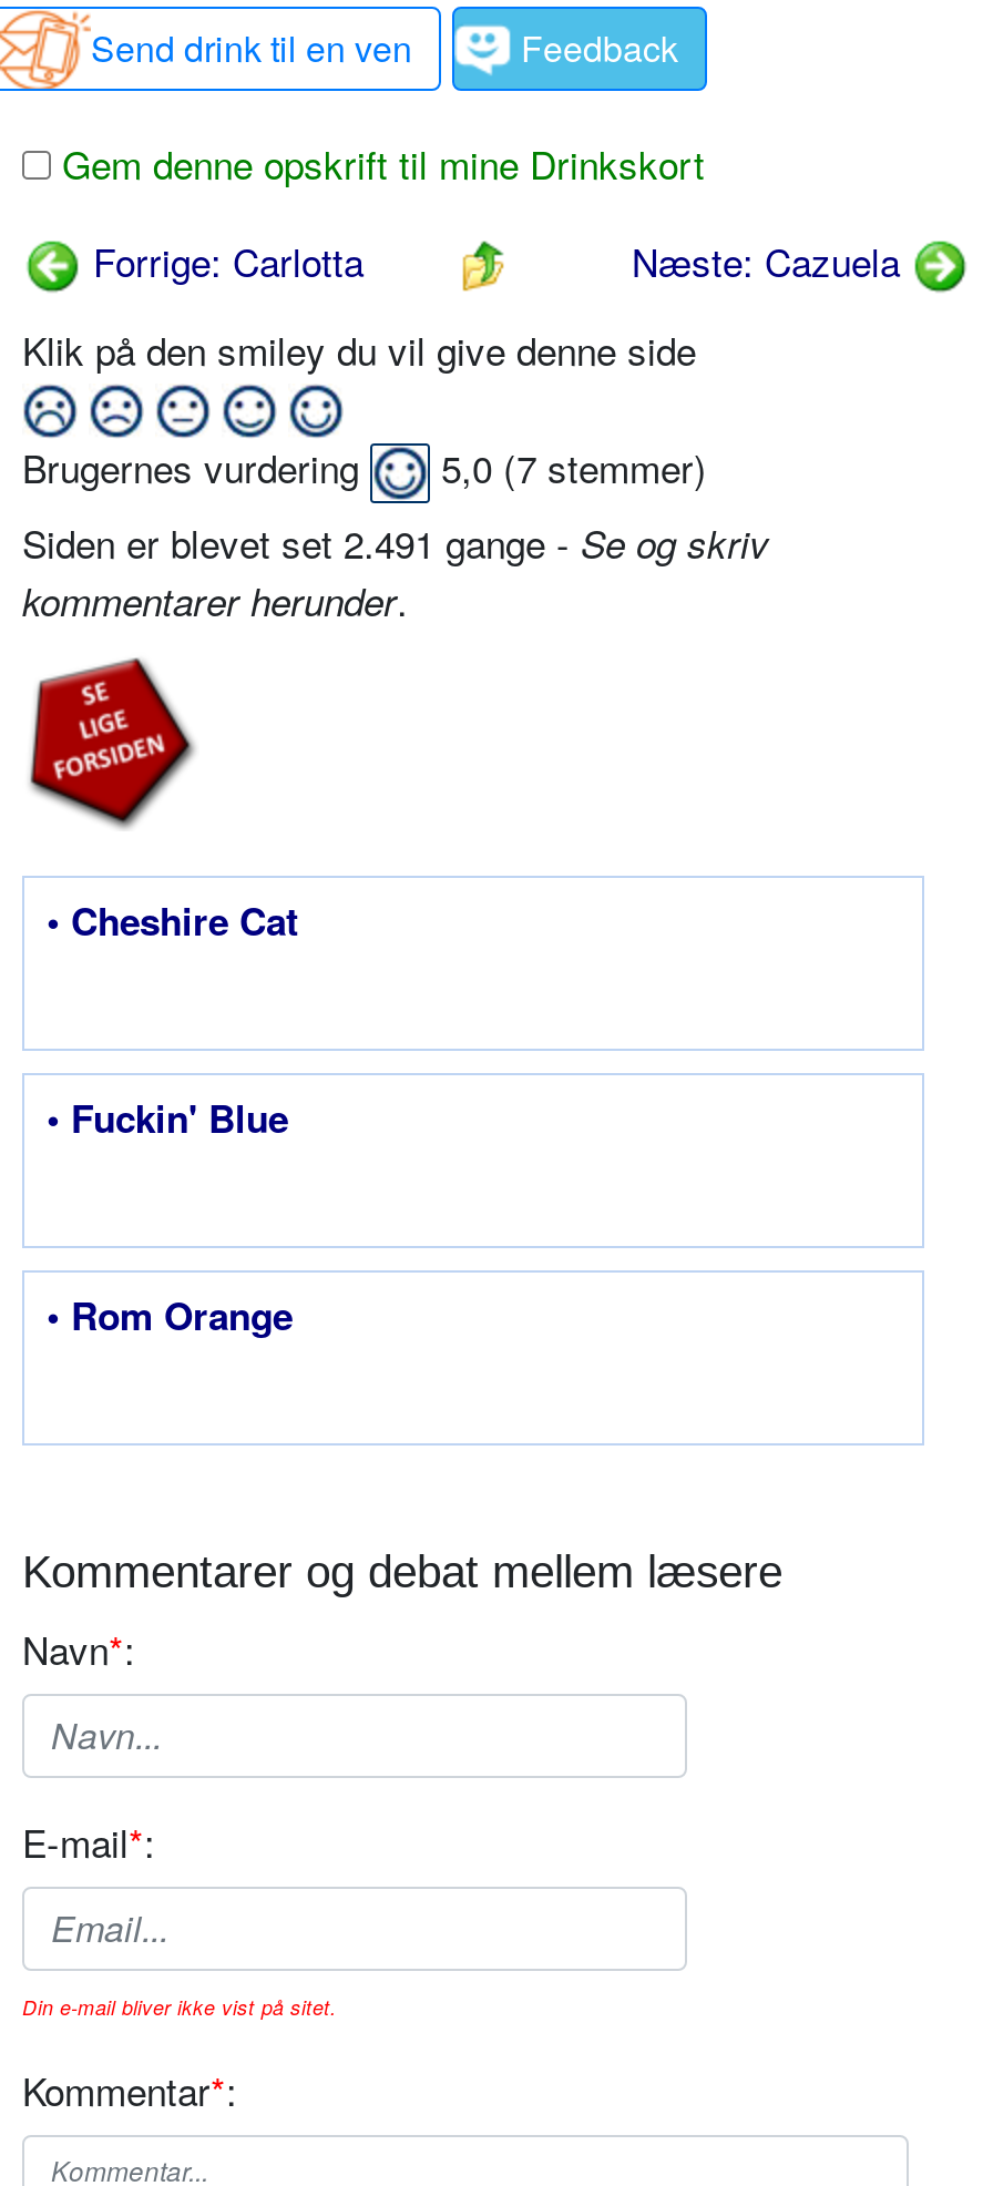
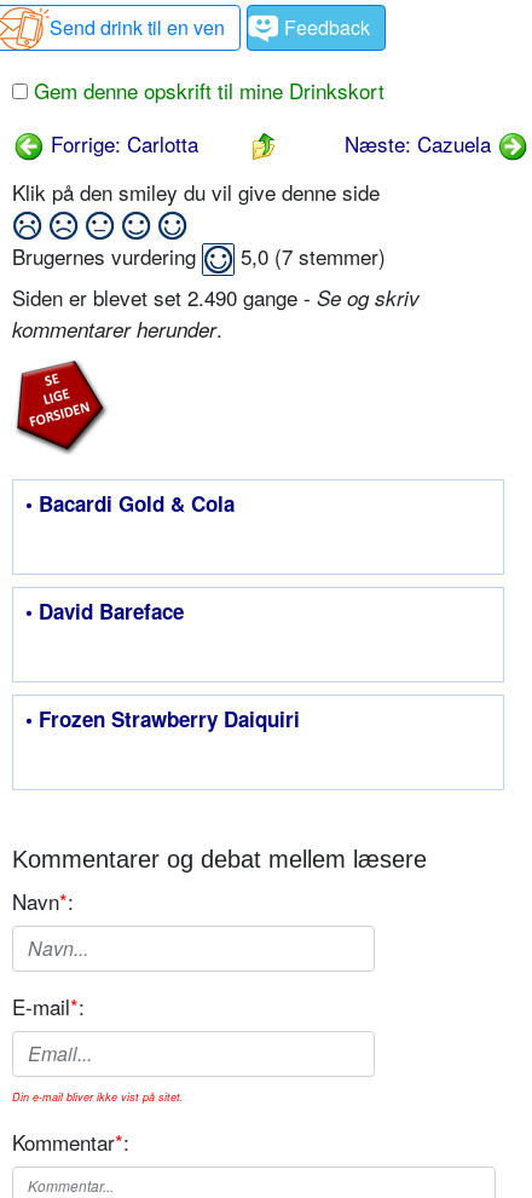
[22,514,769,569] Siden er blevet set 2.491 gange - Se og skriv -> [12,282,420,312] Siden er blevet set 2.490 gange - Se og skriv
[47,893,299,946] • Cheshire Cat -> [25,489,235,518] • Bacardi Gold & Cola
[47,1090,288,1143] • Fuckin' Blue -> [25,596,184,625] • David Bareface
[47,1287,293,1341] • Rom Orange -> [25,704,300,733] • Frozen Strawberry Daiquiri

